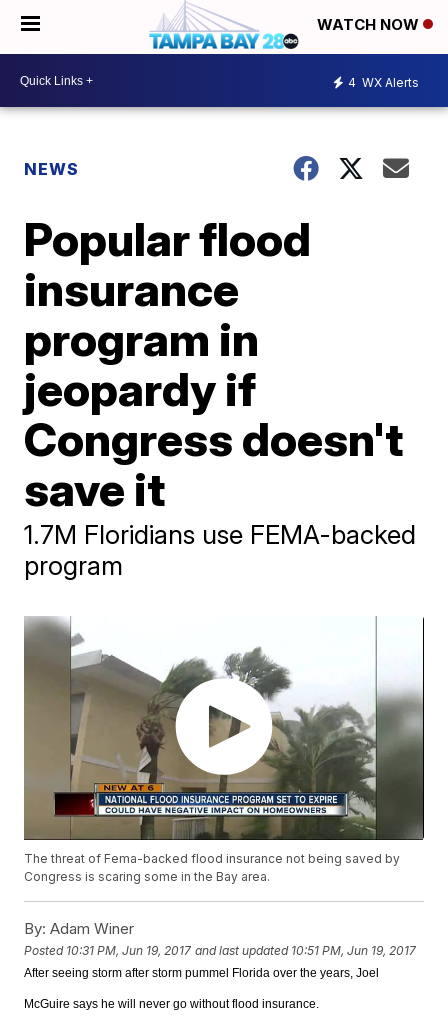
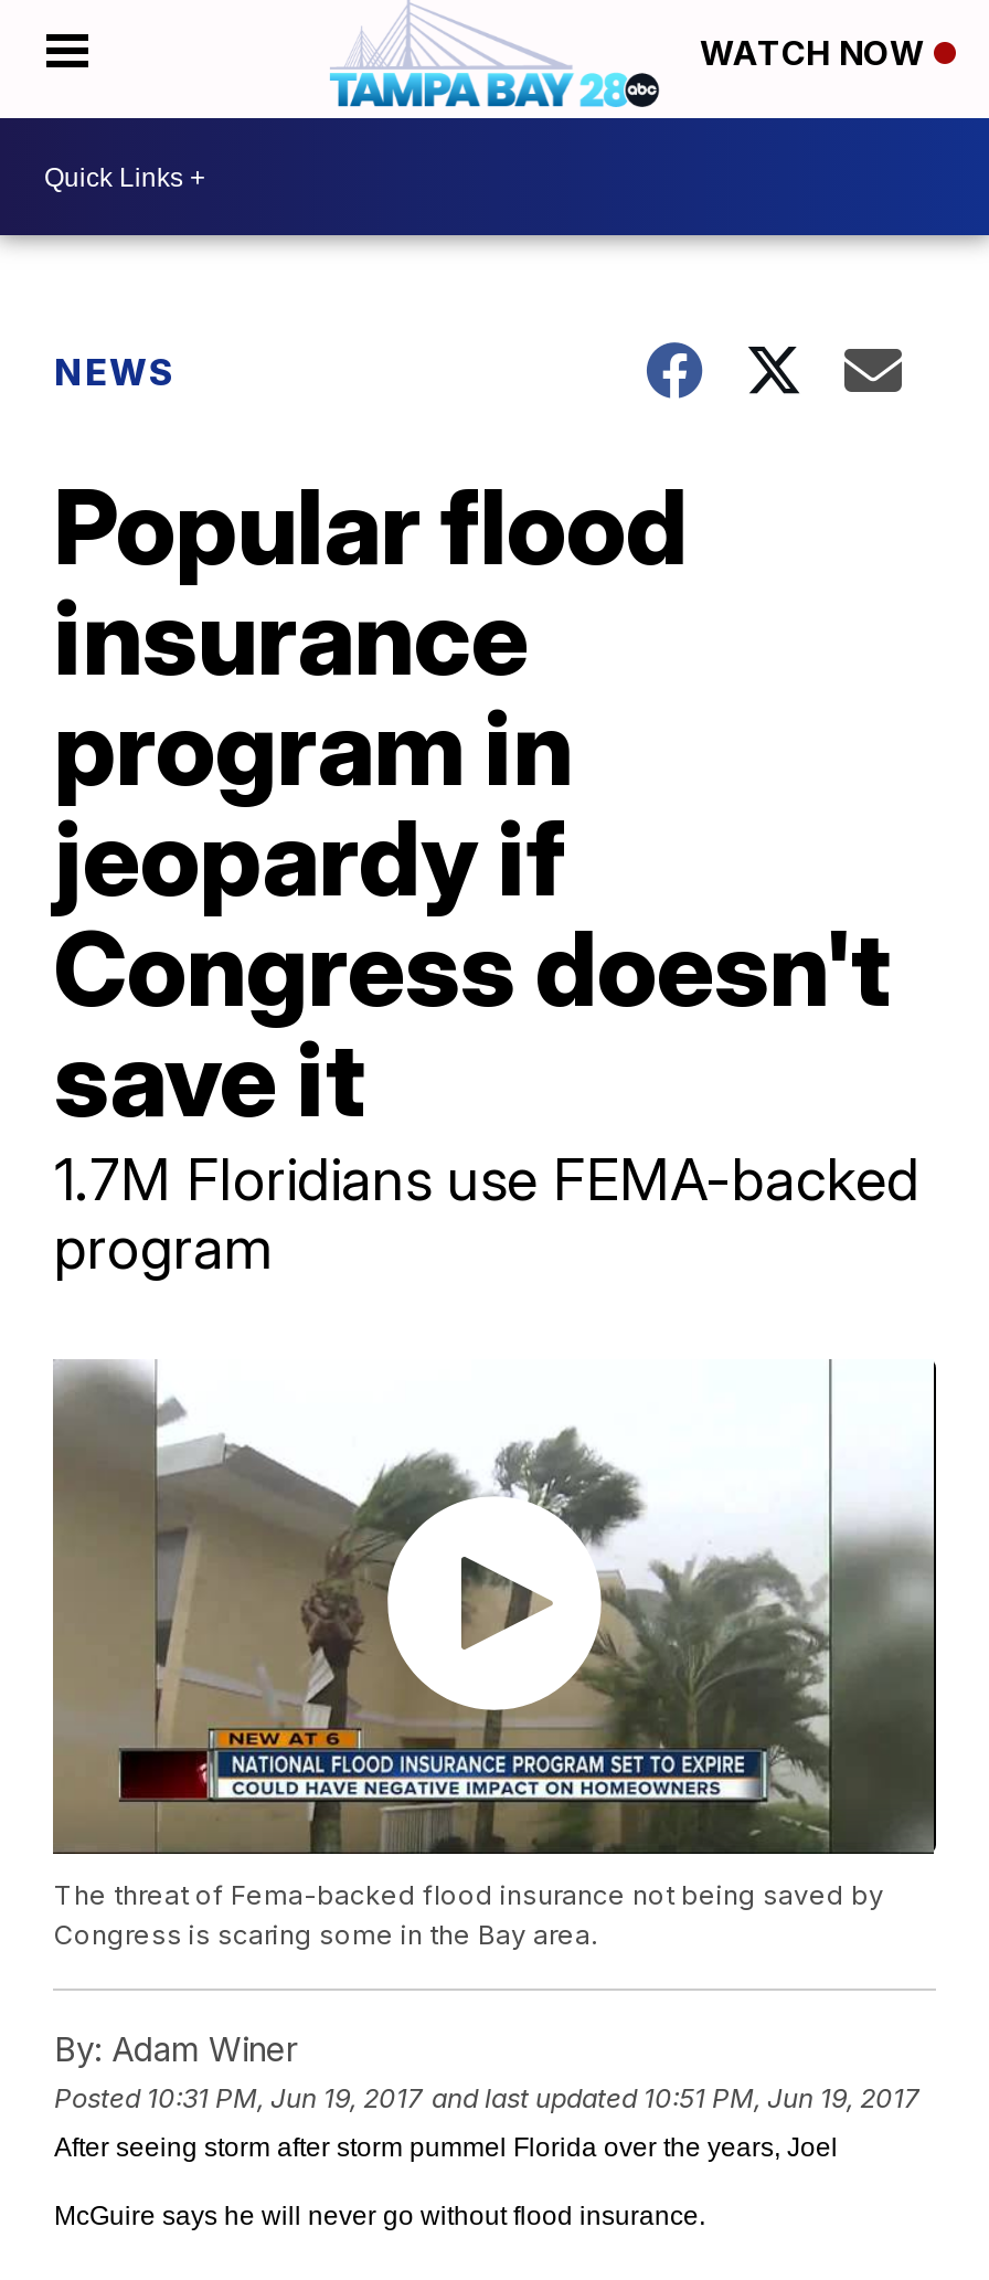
[348,74,419,89] 4 WX Alerts -> none

